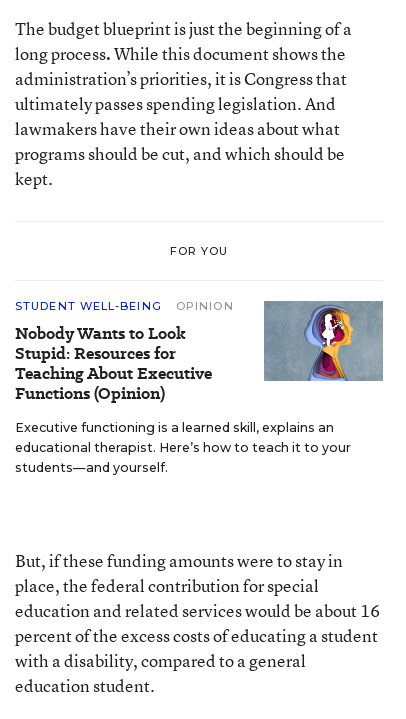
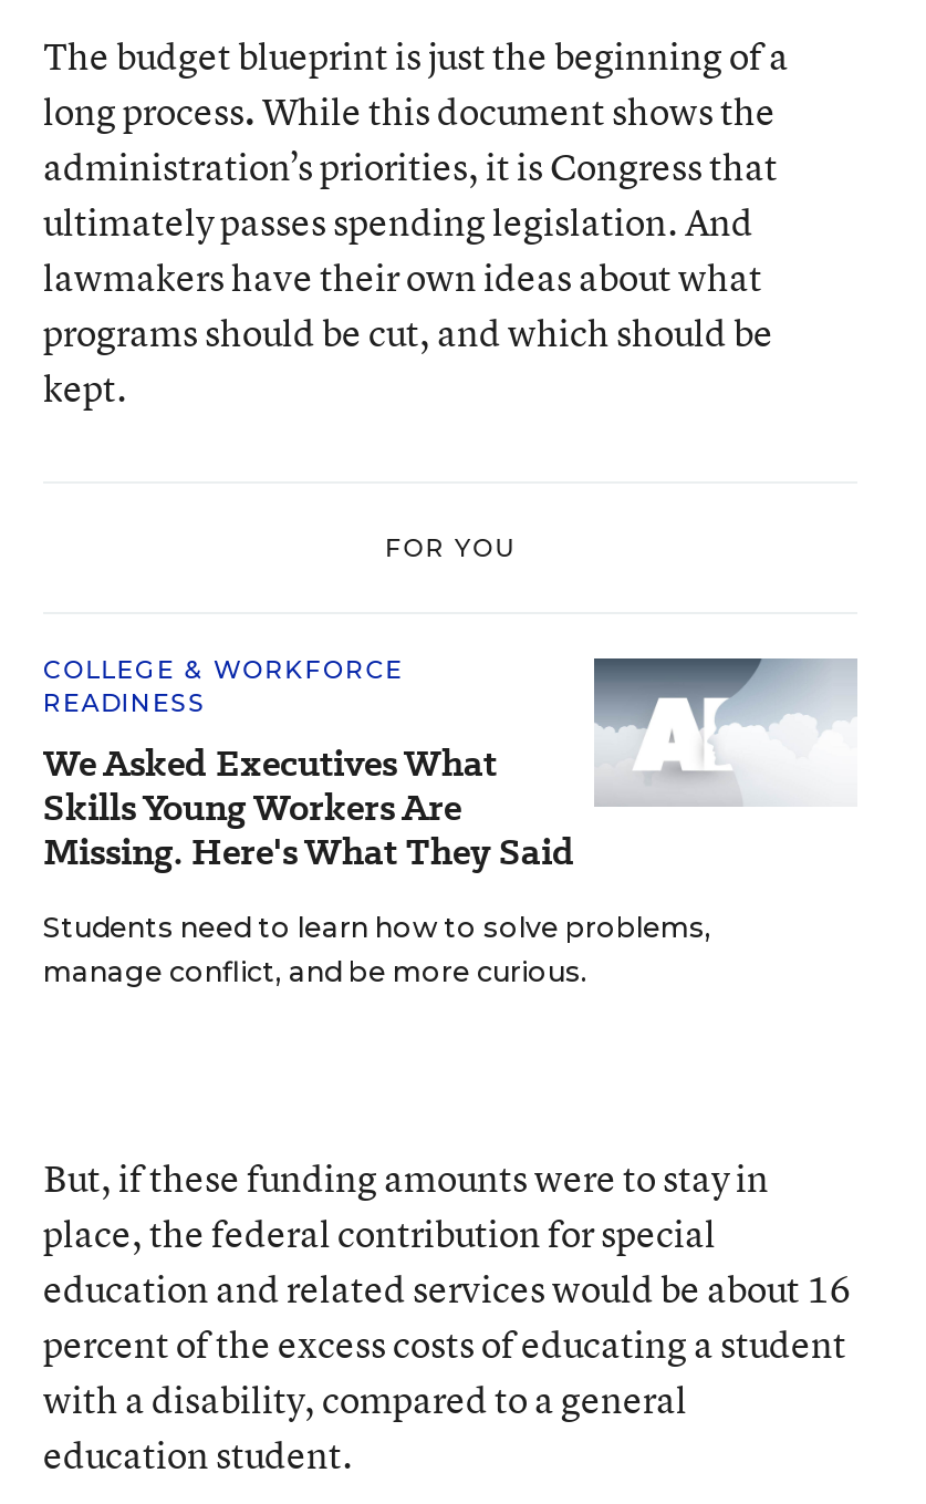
[15,299,384,405] [image] | STUDENT WELL-BEING | OPINION | Nobody Wants to Look | Stupid: Resources for | Teaching About Executive | Functions (Opinion) -> [43,654,857,878] [image] | COLLEGE & WORKFORCE | READINESS | We Asked Executives What | Skills Young Workers Are | Missing. Here's What They Said
[15,420,351,475] Executive functioning is a learned skill, explains an | educational therapist. Here’s how to teach it to your | students—and yourself. -> [43,911,711,988] Students need to learn how to solve problems, | manage conflict, and be more curious.

